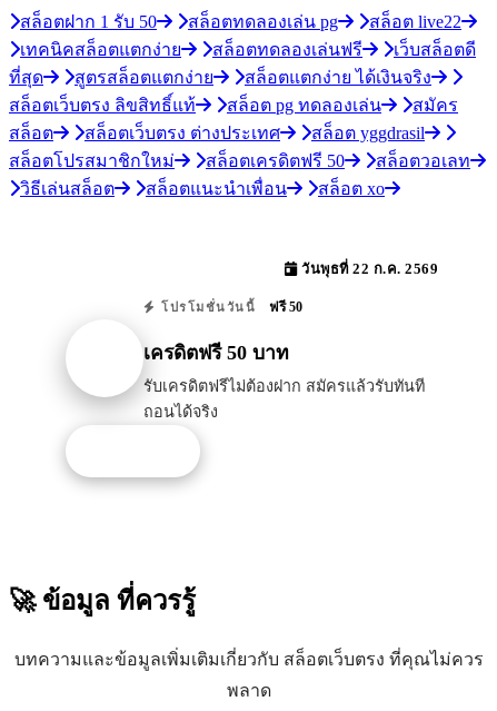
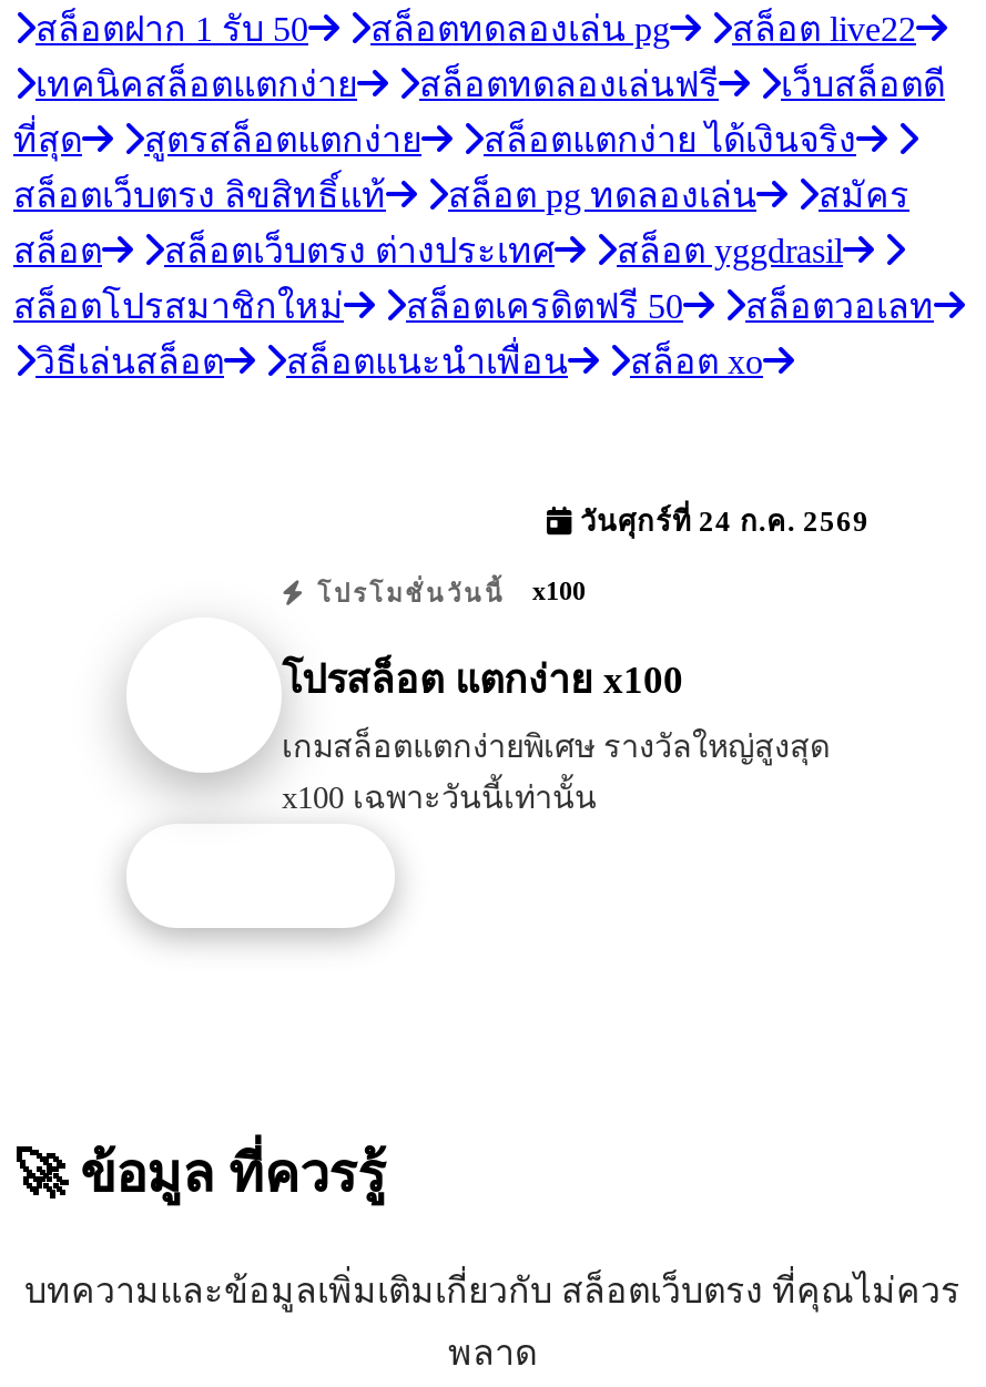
[297,262,438,277] วันพุธที่ 22 ก.ค. 2569 -> [572,507,870,538] วันศุกร์ที่ 24 ก.ค. 2569
[156,300,302,315] โปรโมชั่นวันนี้ ฟรี 50 -> [307,576,586,607] โปรโมชั่นวันนี้ x100
[143,341,289,364] เครดิตฟรี 50 บาท -> [282,657,683,701] โปรสล็อต แตกง่าย x100
[143,377,425,420] รับเครดิตฟรีไม่ต้องฝาก สมัครแล้วรับทันที | ถอนได้จริง -> [282,728,830,814] เกมสล็อตแตกง่ายพิเศษ รางวัลใหญ่สูงสุด | x100 เฉพาะวันนี้เท่านั้น

